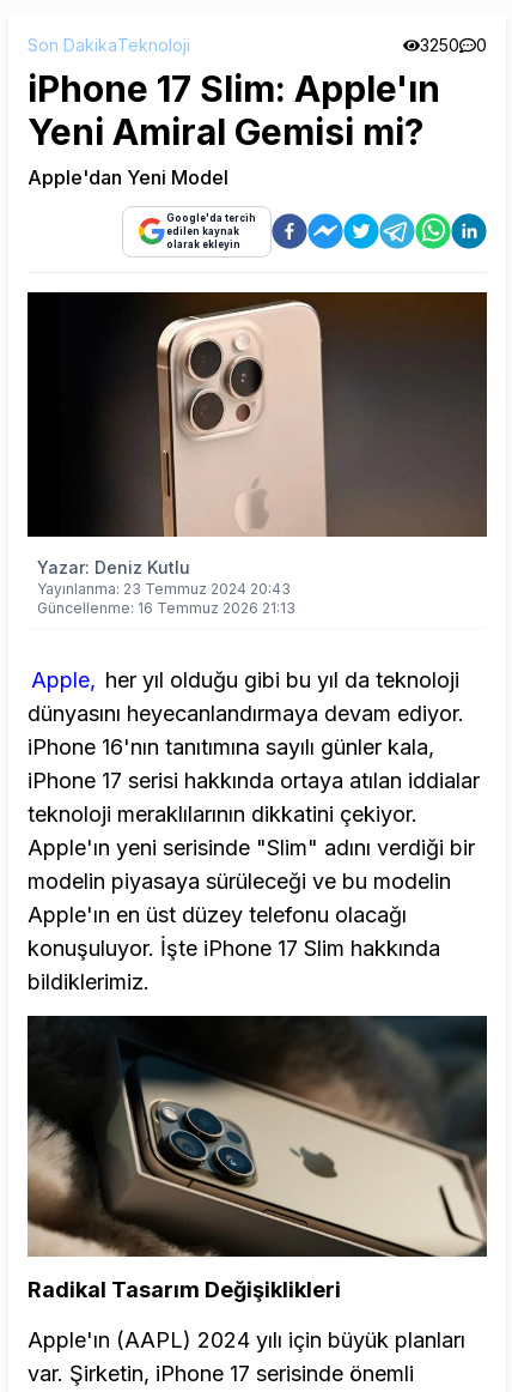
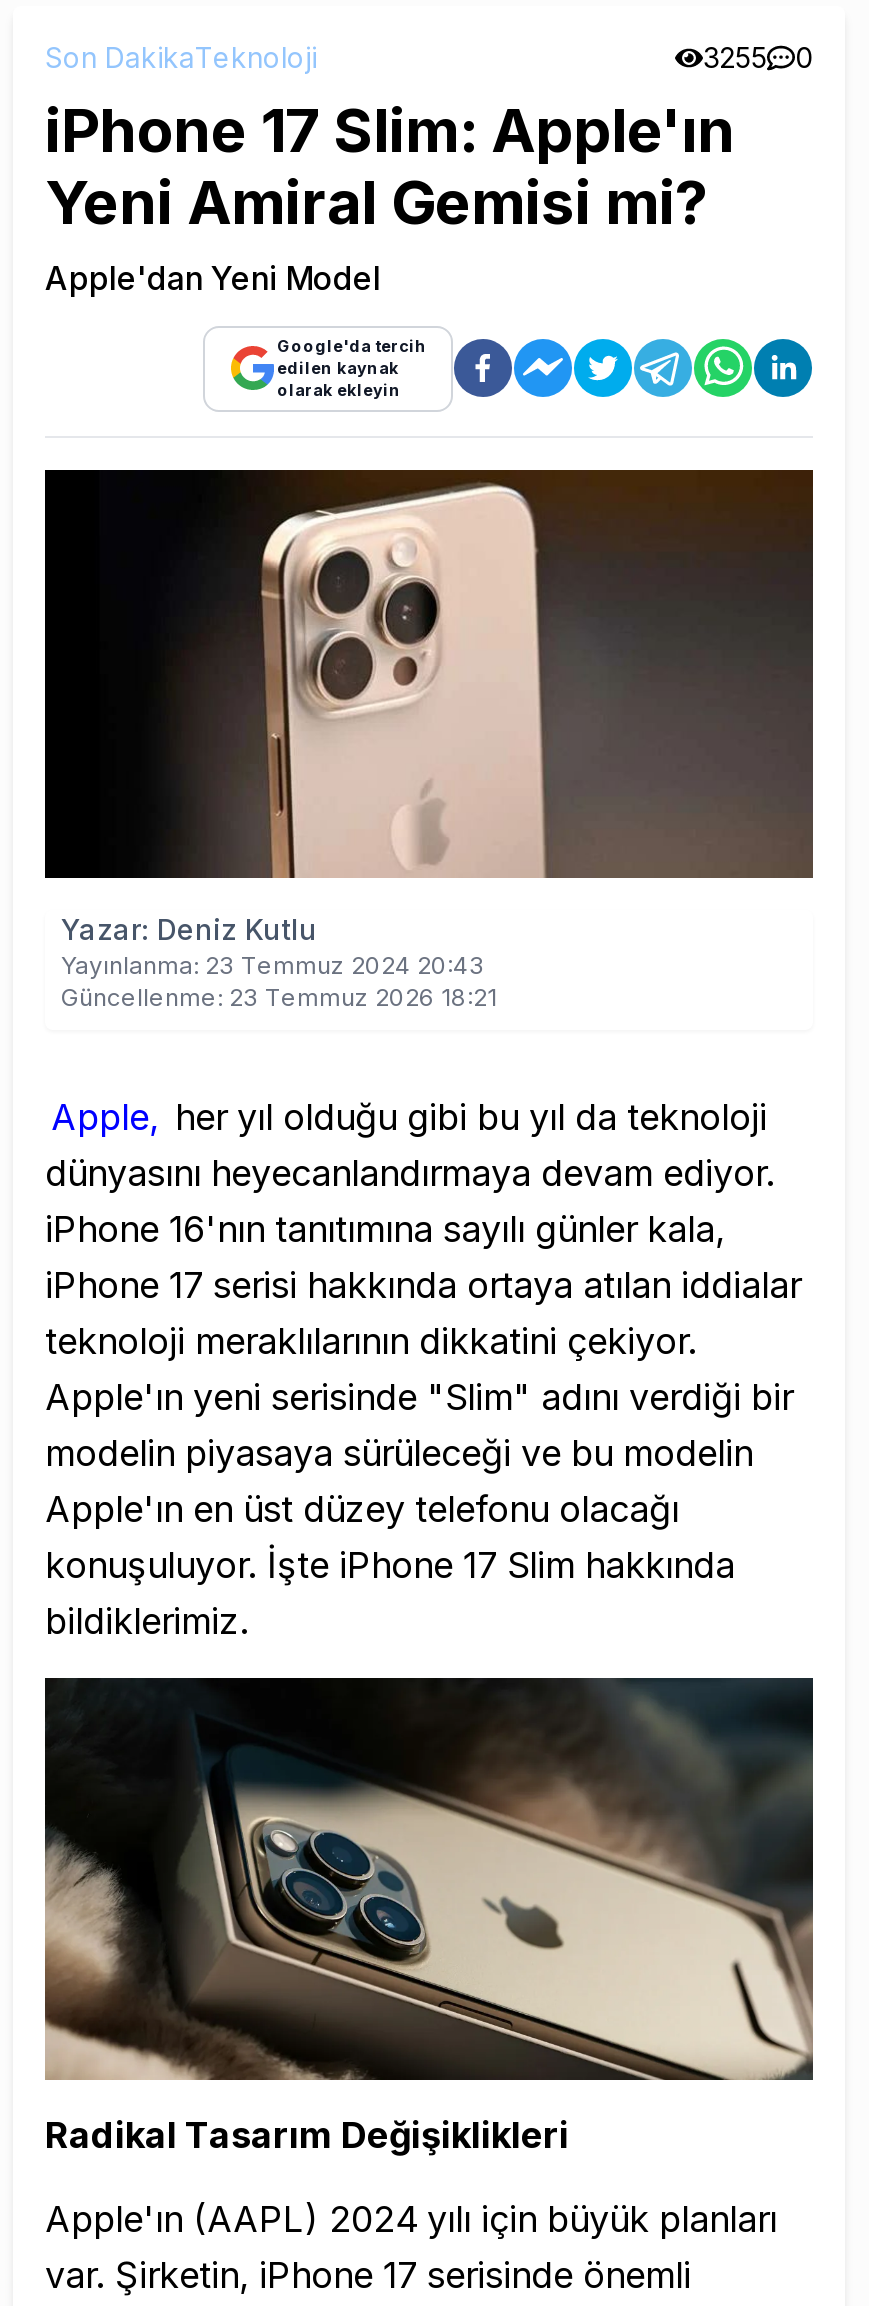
[420,34,487,55] 3250 0 -> [703,39,813,73] 3255 0
[37,599,295,617] Güncellenme: 16 Temmuz 2026 21:13 -> [61,983,497,1013] Güncellenme: 23 Temmuz 2026 18:21

